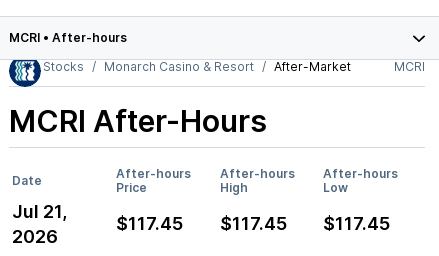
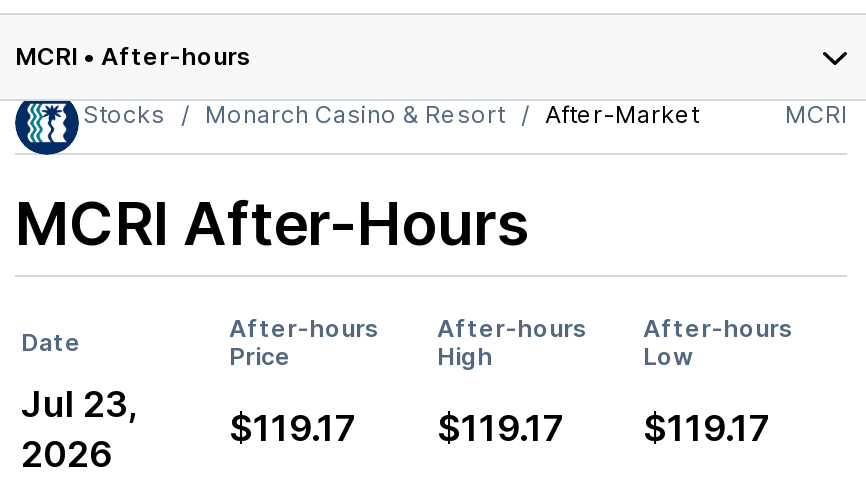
[12,201,67,222] Jul 21, -> [21,383,137,425] Jul 23,
[116,213,183,234] $117.45 -> [229,407,357,449] $119.17
[220,213,287,234] $117.45 -> [437,407,565,449] $119.17
[323,213,390,234] $117.45 -> [643,407,771,449] $119.17

